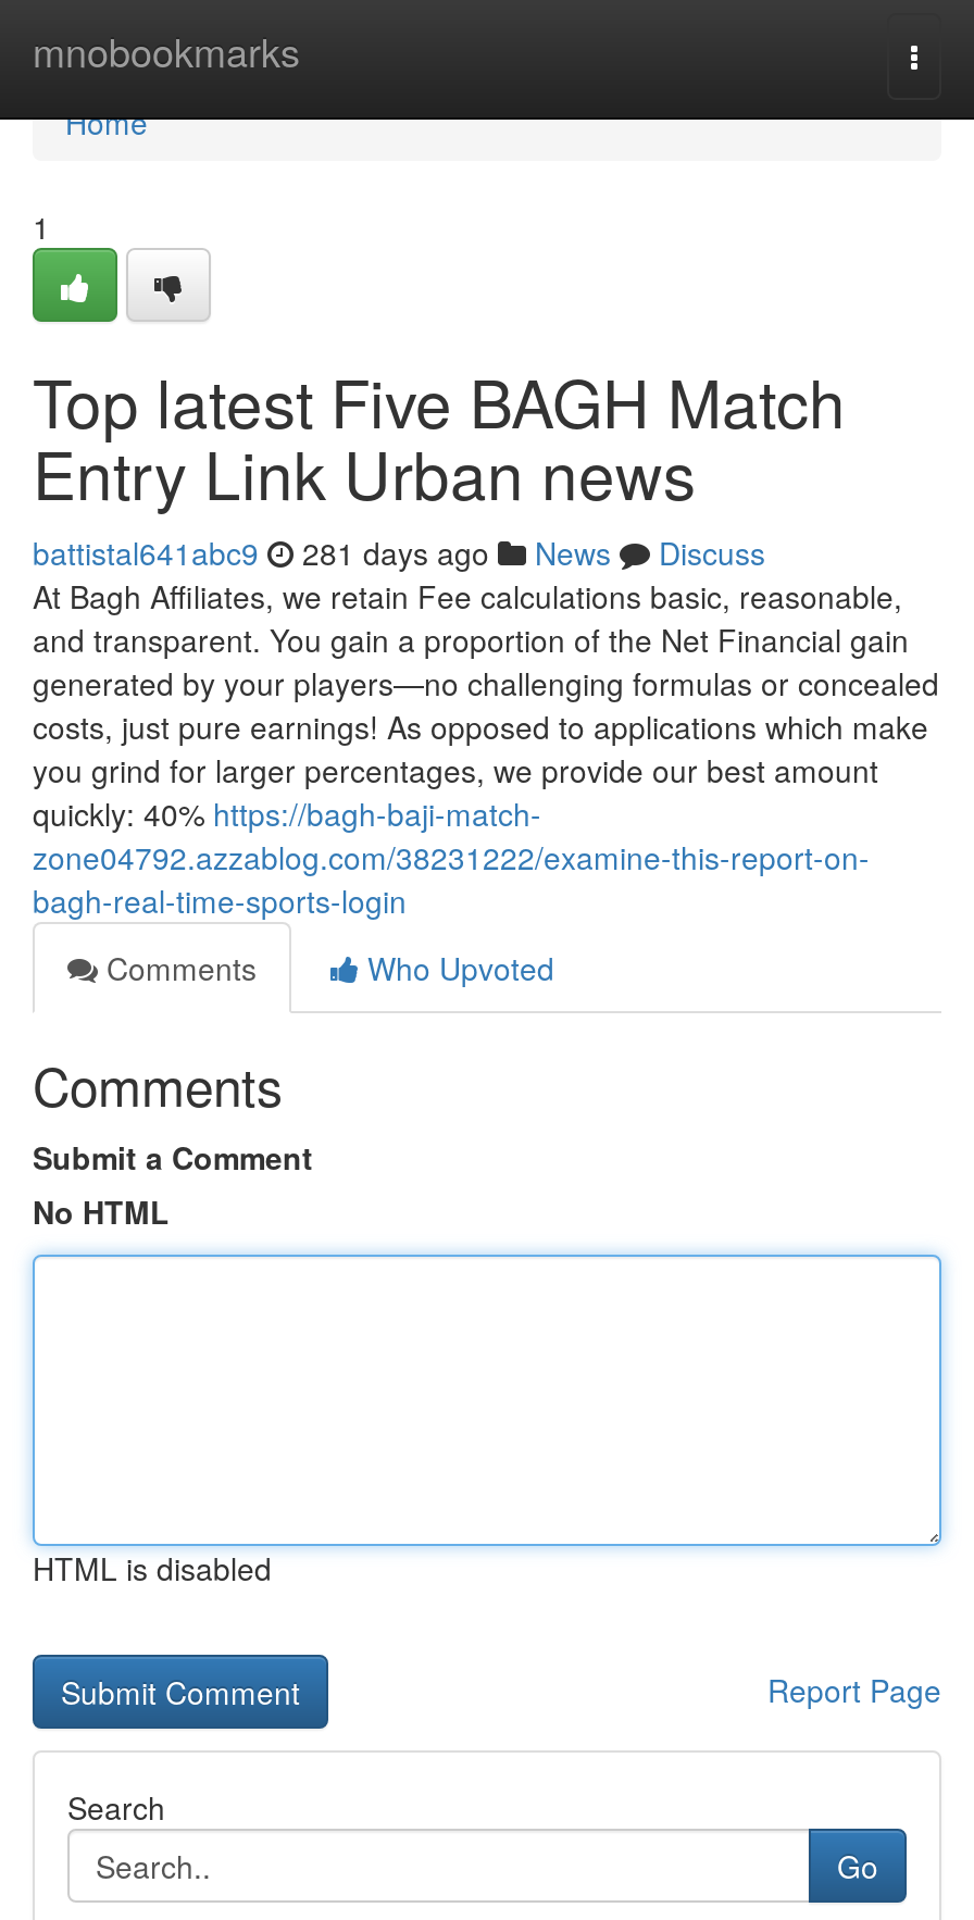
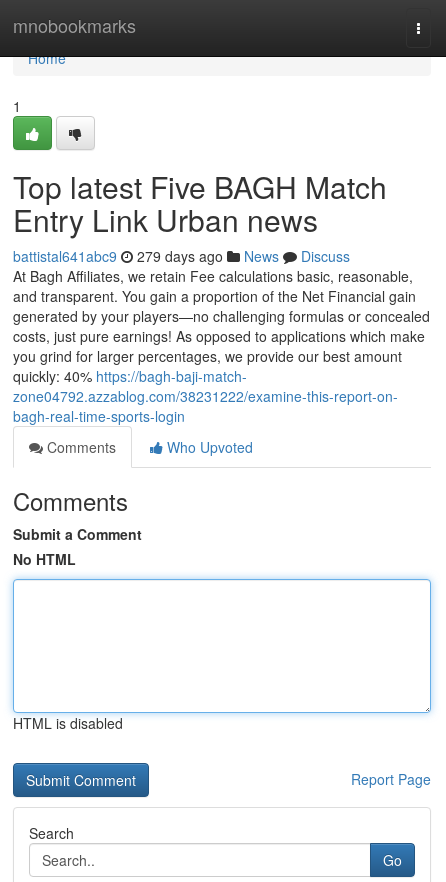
[33,531,765,574] battistal641abc9 281 days ago News Discuss -> [13,246,350,266] battistal641abc9 279 days ago News Discuss

